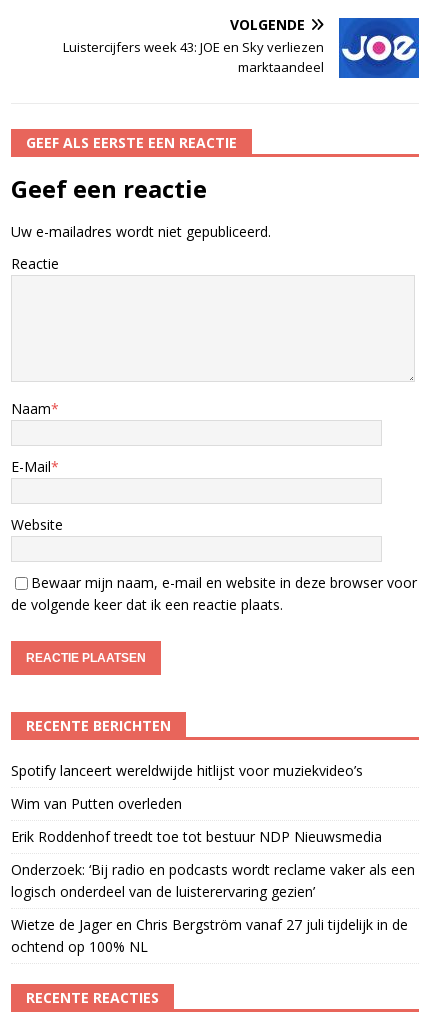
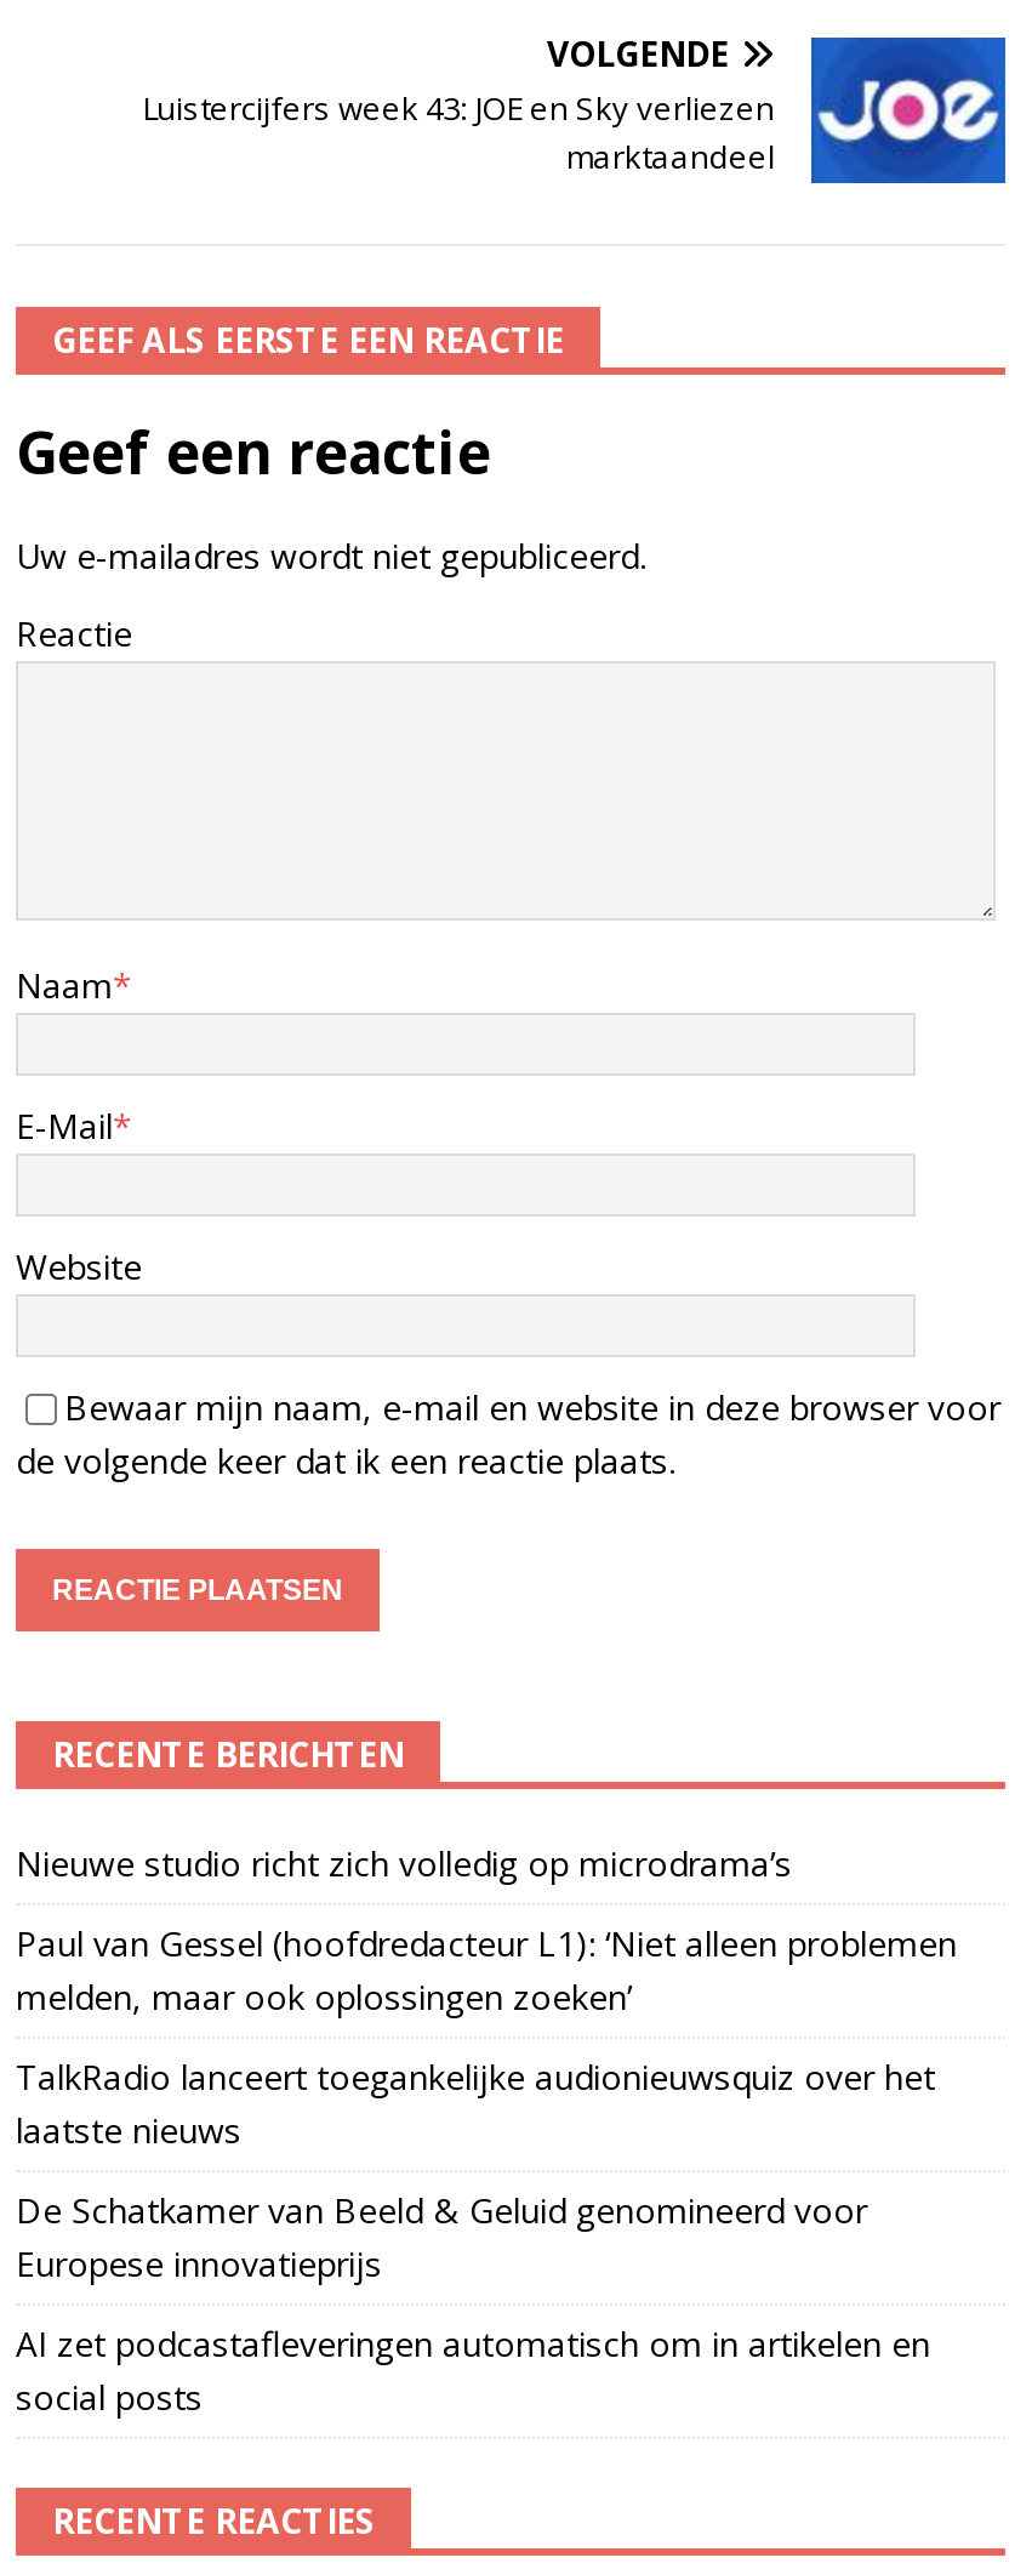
[11,761,363,780] Spotify lanceert wereldwijde hitlijst voor muziekvideo’s -> [16,1839,792,1885] Nieuwe studio richt zich volledig op microdrama’s
[11,794,182,813] Wim van Putten overleden -> [16,1919,957,2019] Paul van Gessel (hoofdredacteur L1): ‘Niet alleen problemen | melden, maar ook oplossingen zoeken’
[11,827,382,846] Erik Roddenhof treedt toe tot bestuur NDP Nieuwsmedia -> [16,2053,935,2152] TalkRadio lanceert toegankelijke audionieuwsquiz over het | laatste nieuws
[11,860,415,901] Onderzoek: ‘Bij radio en podcasts wordt reclame vaker als een | logisch onderdeel van de luisterervaring gezien’ -> [16,2186,867,2285] De Schatkamer van Beeld & Geluid genomineerd voor | Europese innovatieprijs
[11,915,408,956] Wietze de Jager en Chris Bergström vanaf 27 juli tijdelijk in de | ochtend op 100% NL -> [16,2319,930,2419] AI zet podcastafleveringen automatisch om in artikelen en | social posts

